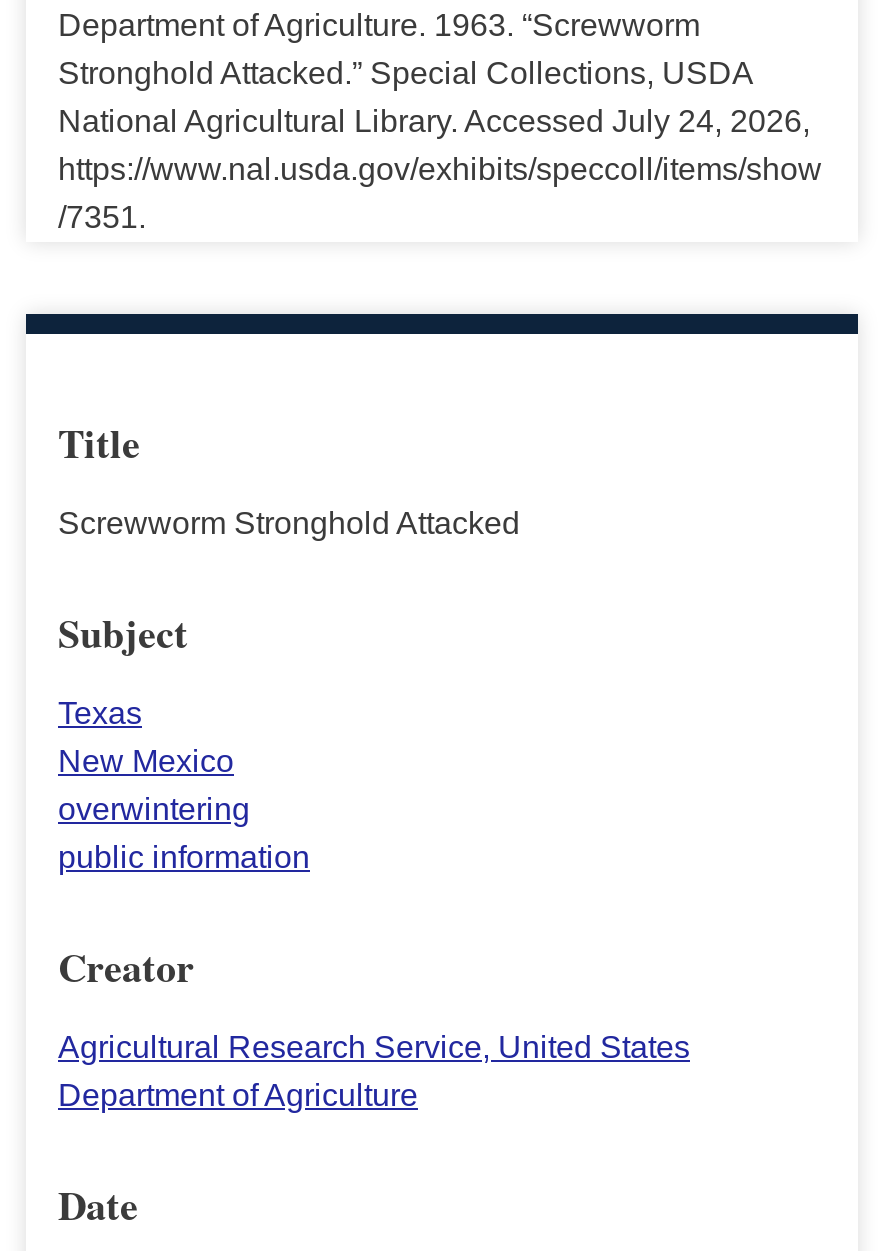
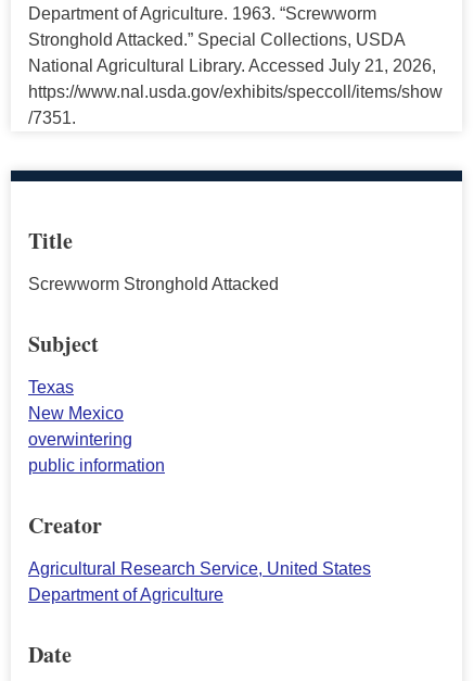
[58,104,810,138] National Agricultural Library. Accessed July 24, 2026, -> [28,56,436,75] National Agricultural Library. Accessed July 21, 2026,

